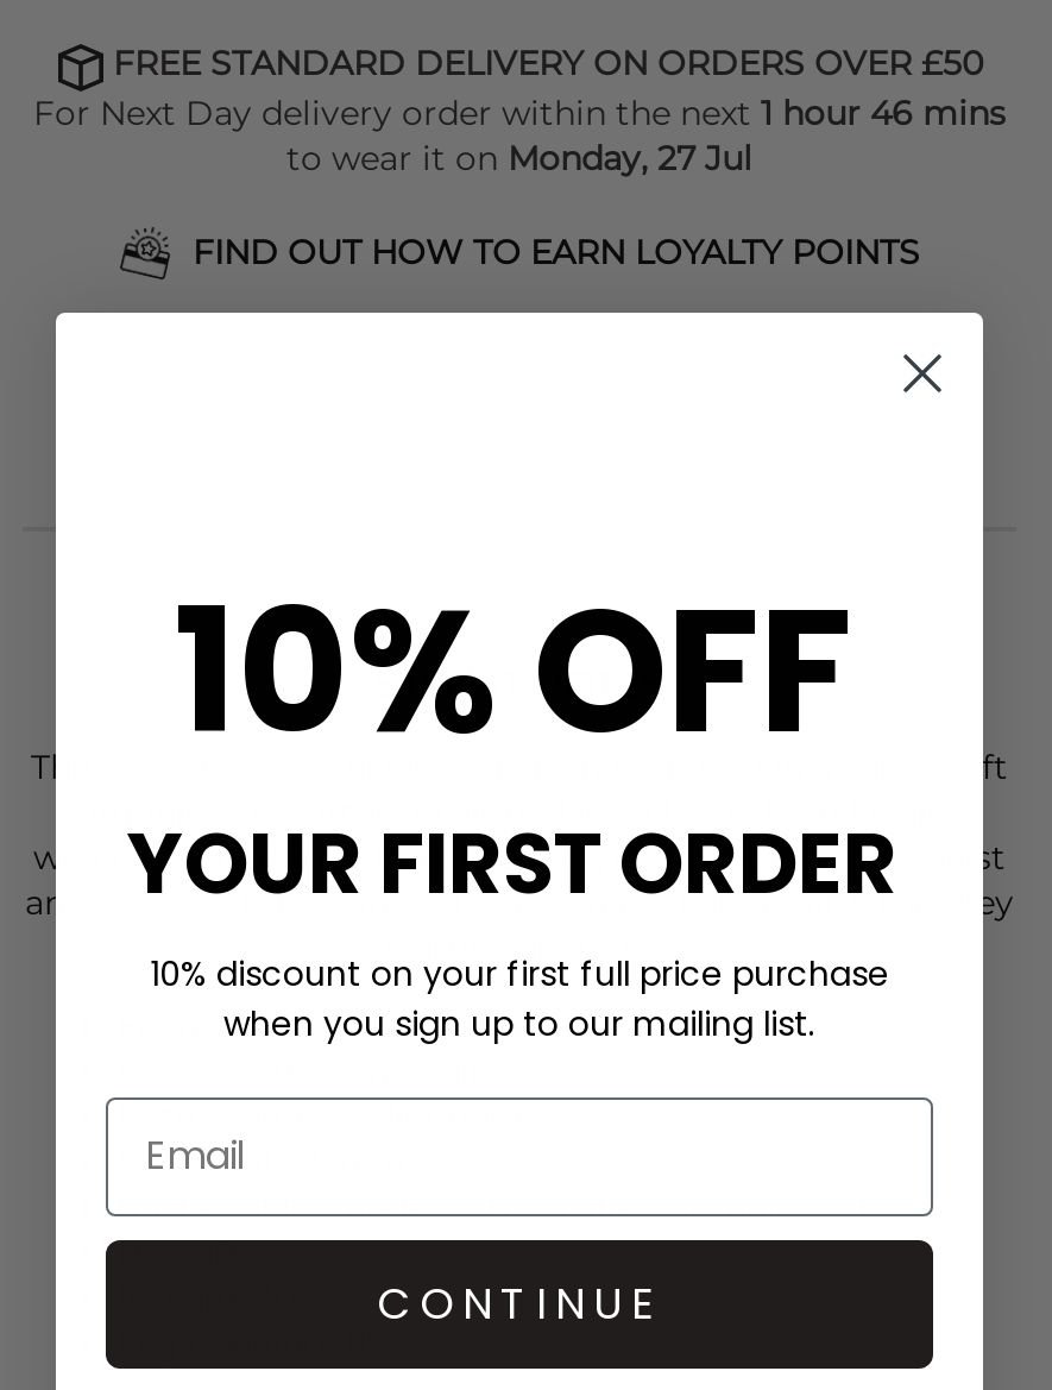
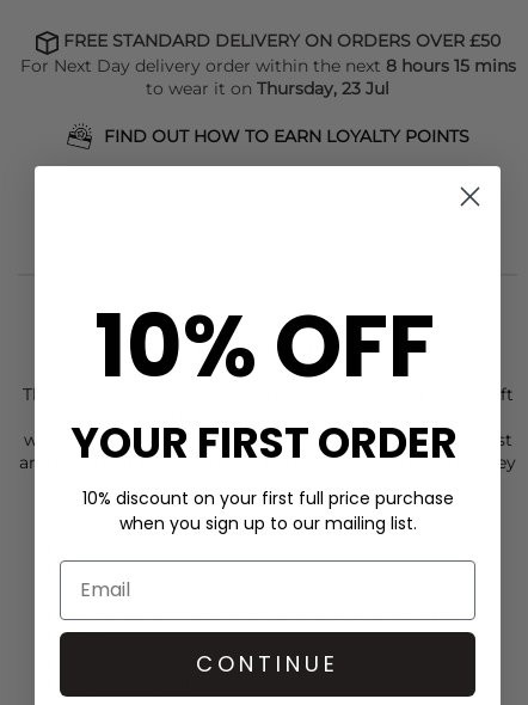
[33,91,1006,134] For Next Day delivery order within the next 1 hour 46 mins -> [20,55,515,76] For Next Day delivery order within the next 8 hours 15 mins
[286,136,752,179] to wear it on Monday, 27 Jul -> [146,77,389,99] to wear it on Thursday, 23 Jul

